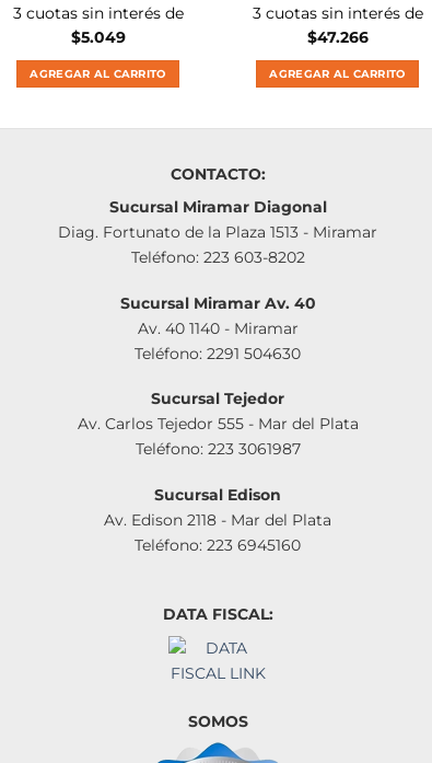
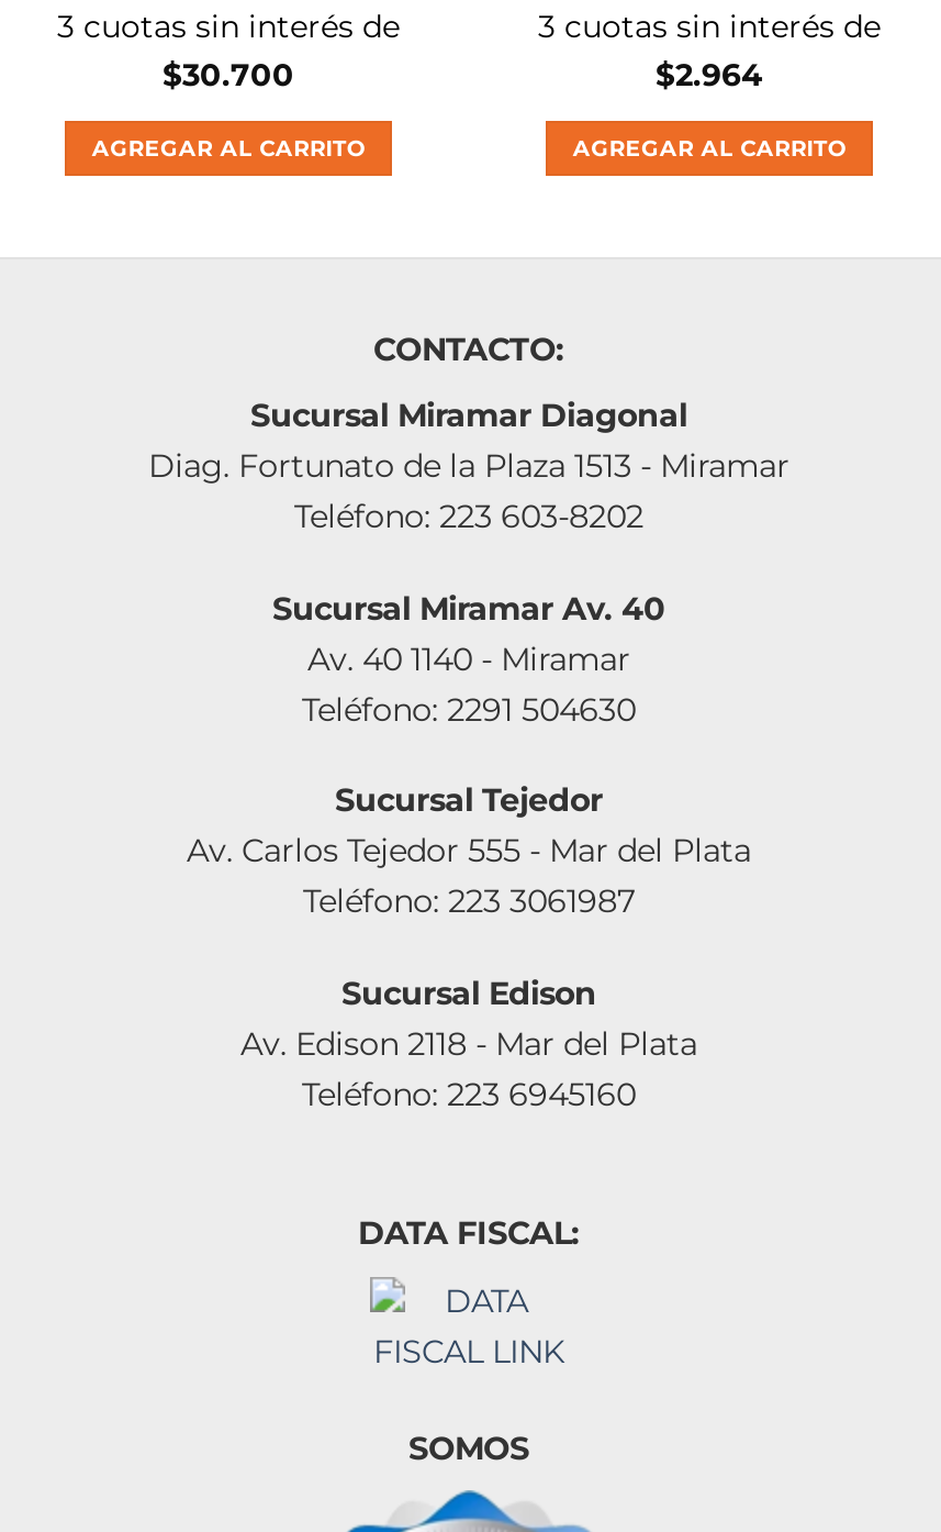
[71,28,125,47] $5.049 -> [163,55,294,95] $30.700
[307,28,368,47] $47.266 -> [656,55,763,95] $2.964

